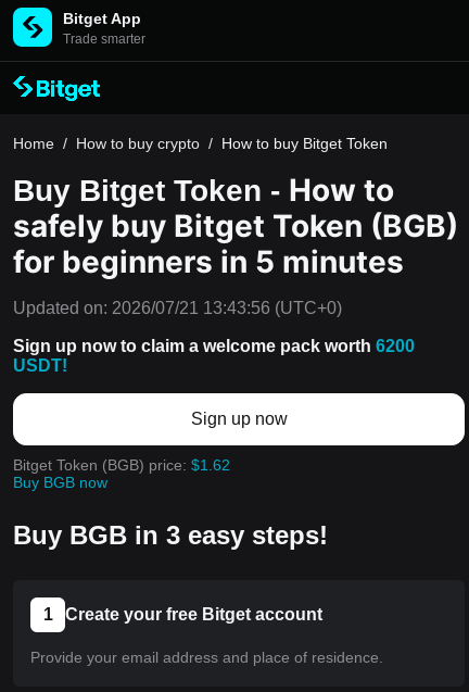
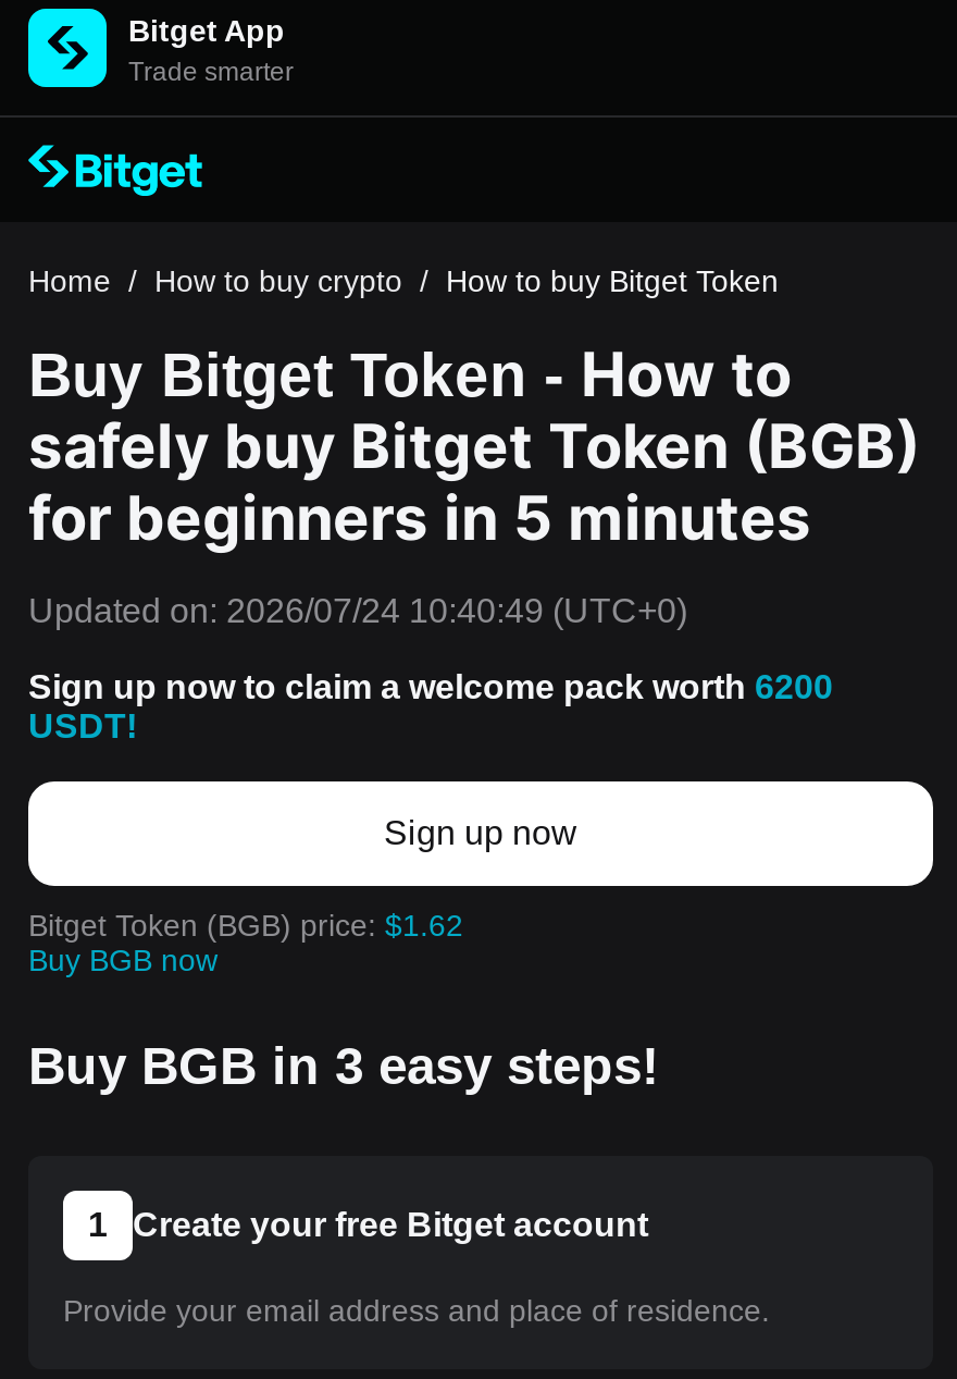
[13,299,342,317] Updated on: 2026/07/21 13:43:56 (UTC+0) -> [28,592,687,629] Updated on: 2026/07/24 10:40:49 (UTC+0)

